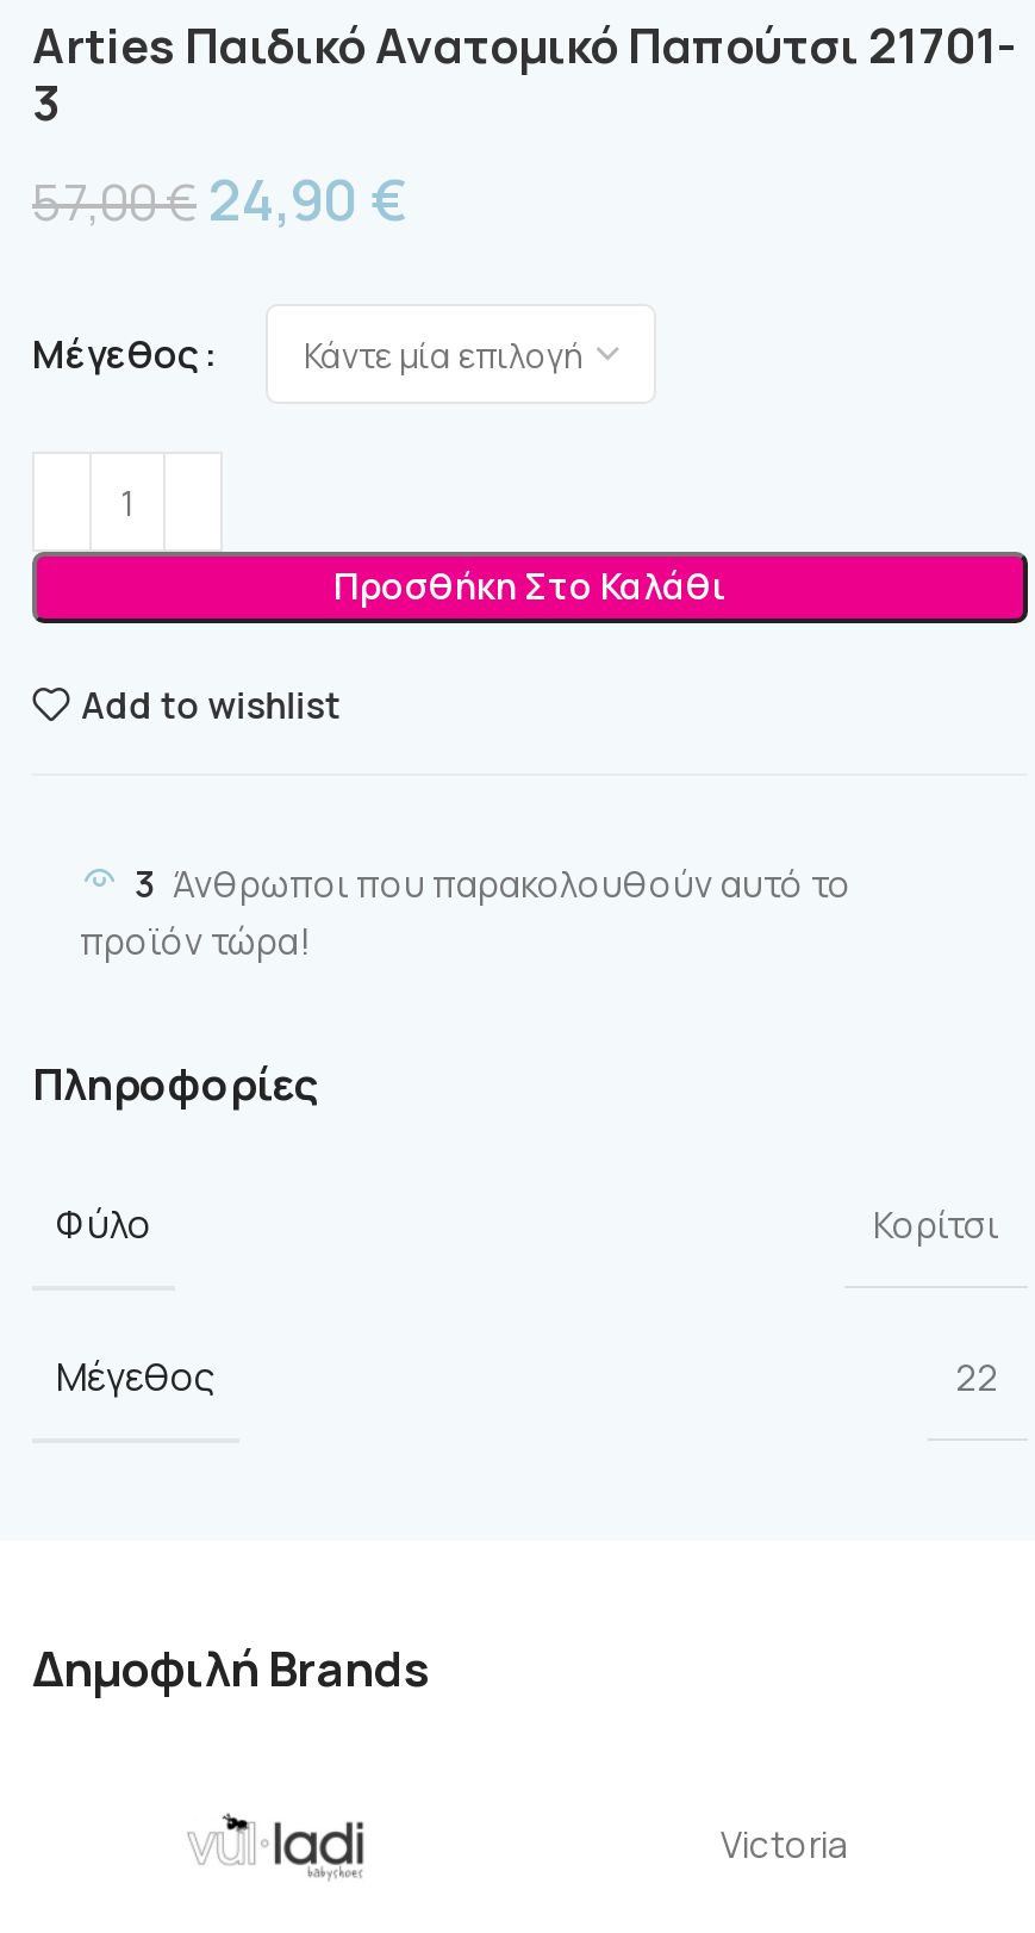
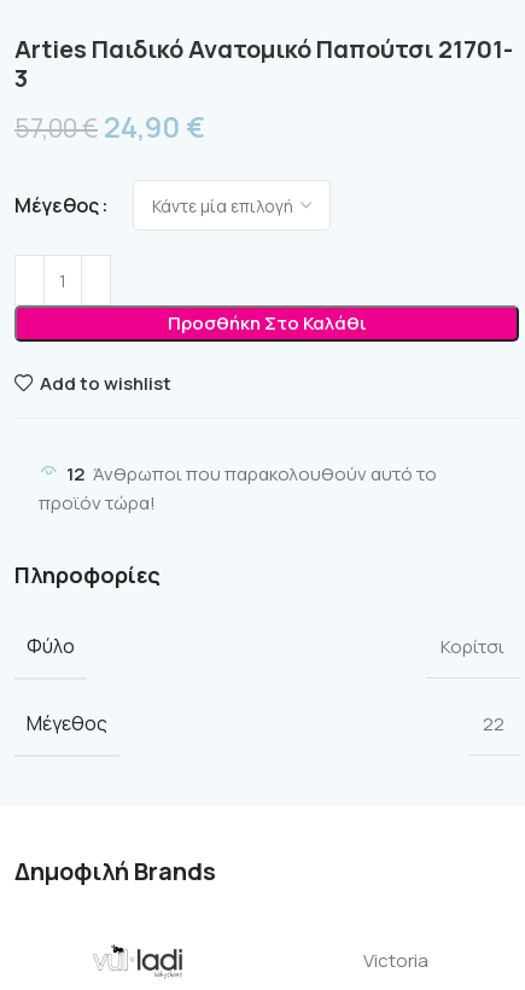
[135,860,852,910] 3 Άνθρωποι που παρακολουθούν αυτό το -> [66,462,437,487] 12 Άνθρωποι που παρακολουθούν αυτό το

